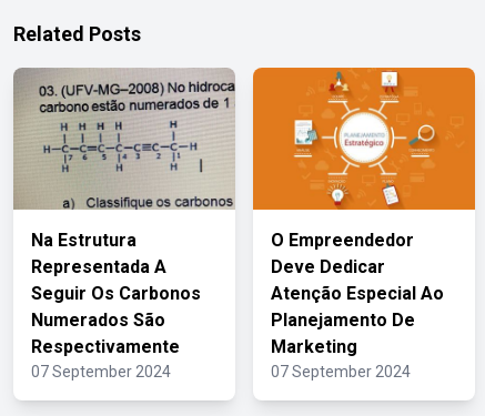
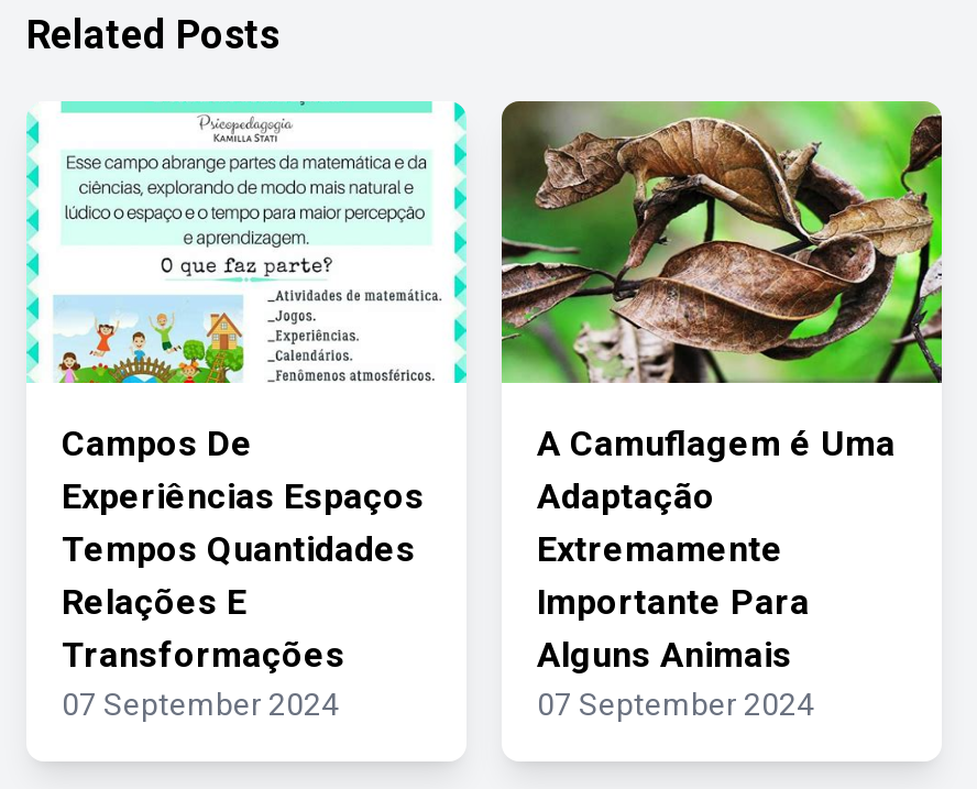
[12,67,236,357] [image] | Na Estrutura | Representada A | Seguir Os Carbonos | Numerados São | Respectivamente -> [24,99,469,676] [image] | Campos De | Experiências Espaços | Tempos Quantidades | Relações E | Transformações
[252,67,476,357] [image] | O Empreendedor | Deve Dedicar | Atenção Especial Ao | Planejamento De | Marketing -> [500,99,944,676] [image] | A Camuflagem é Uma | Adaptação | Extremamente | Importante Para | Alguns Animais

